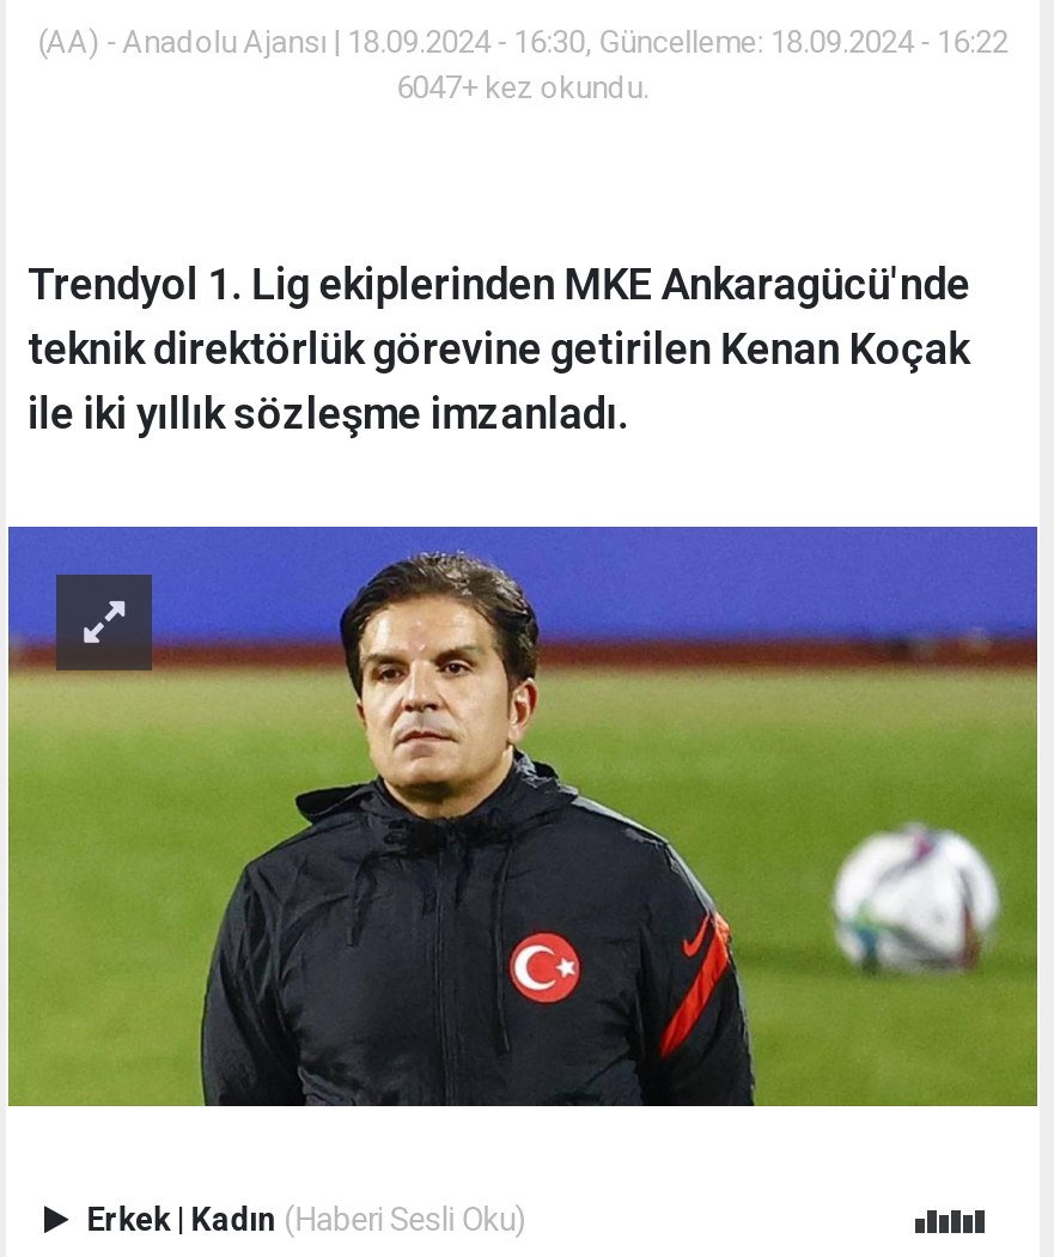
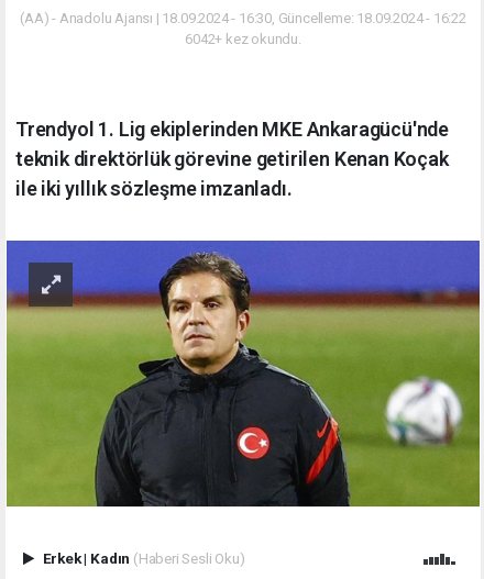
[396,69,649,105] 6047+ kez okundu. -> [185,31,301,47] 6042+ kez okundu.

